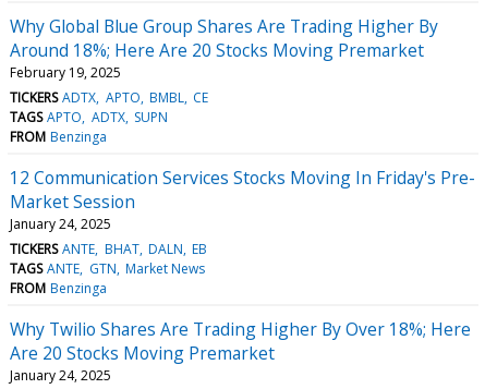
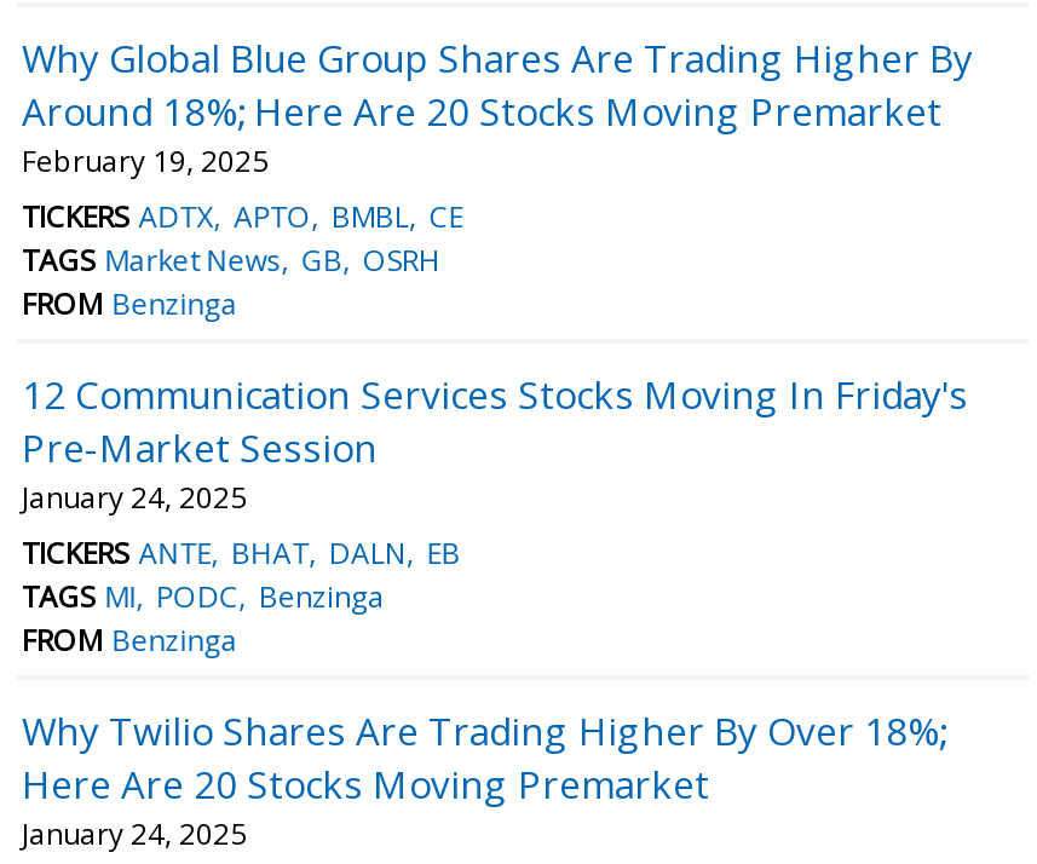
[10,108,168,126] TAGS APTO ADTX SUPN -> [22,239,440,280] TAGS Market News GB OSRH
[10,259,205,278] TAGS ANTE GTN Market News -> [22,576,385,617] TAGS MI PODC Benzinga

